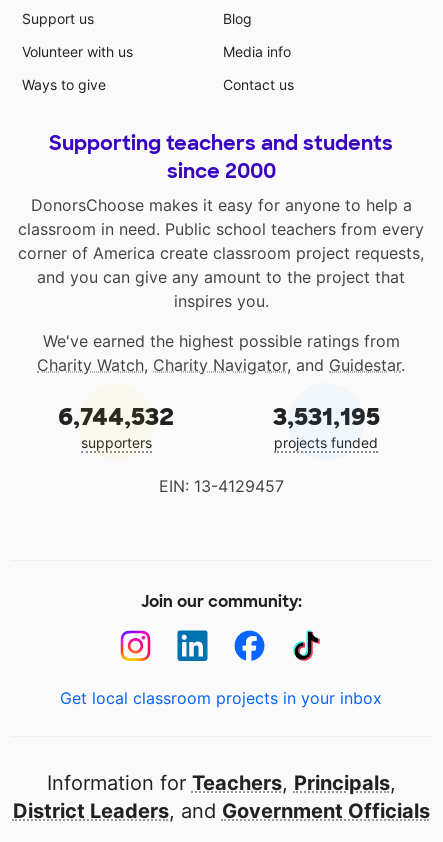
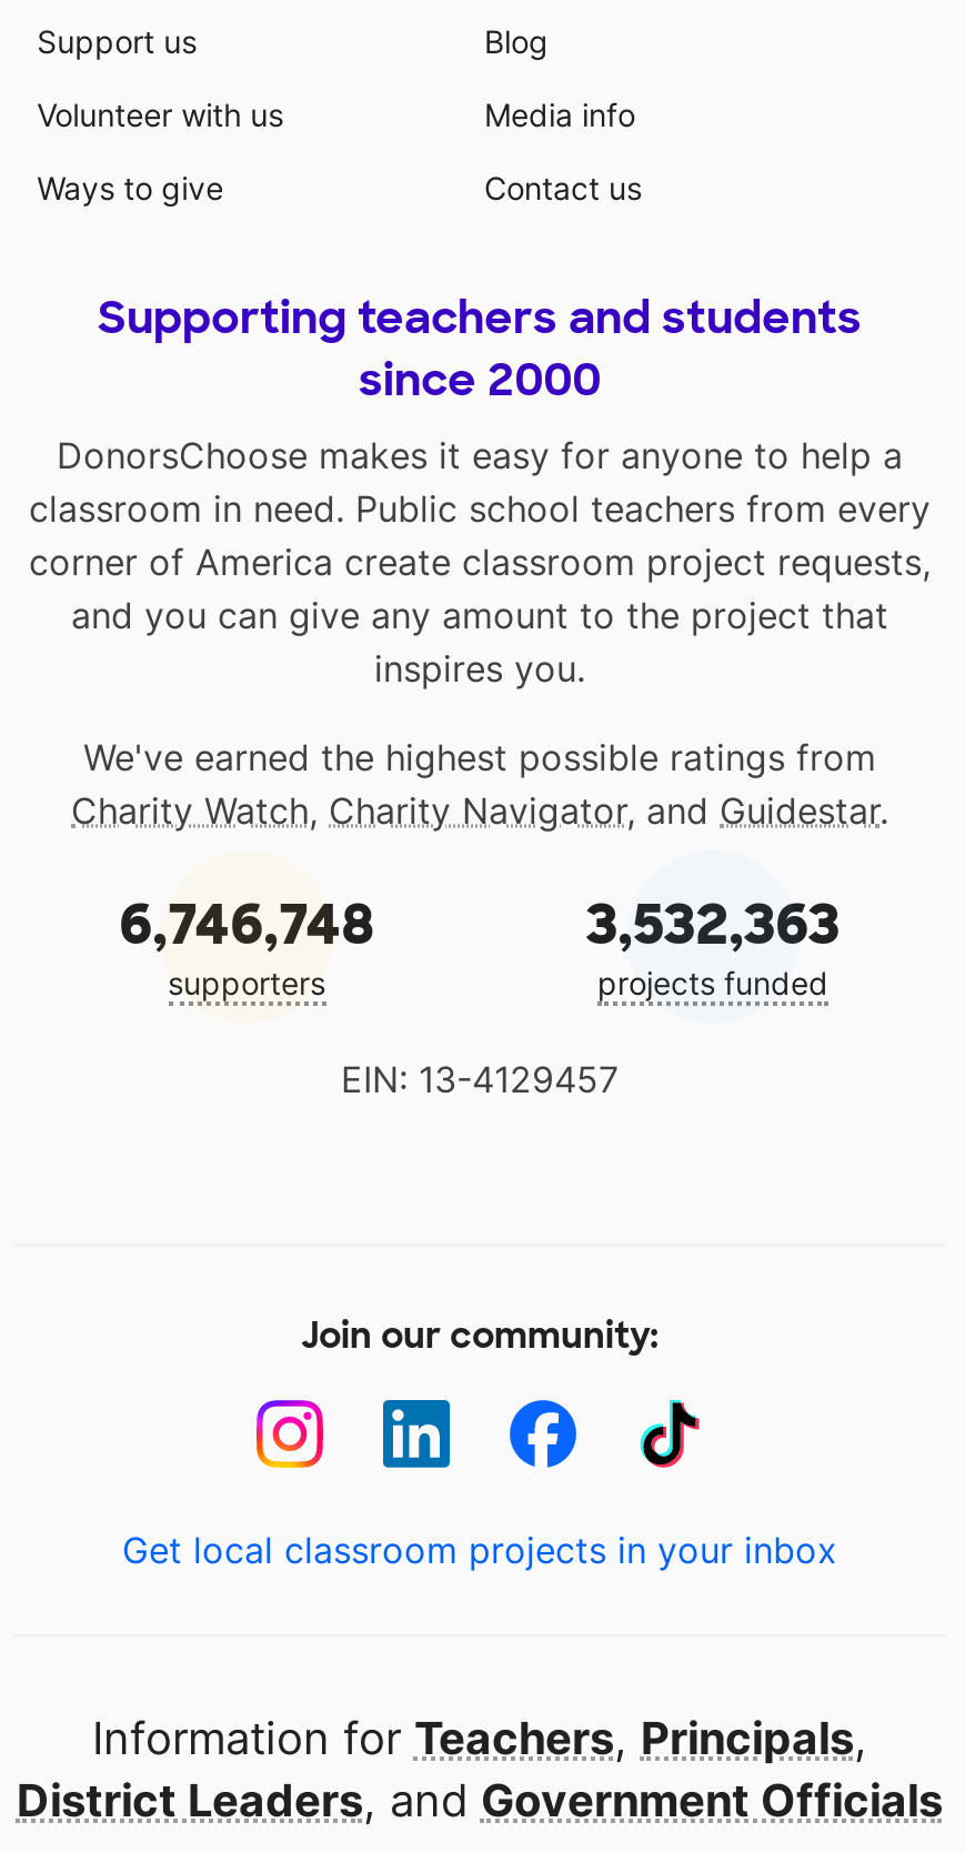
[58,401,174,432] 6,744,532 -> [119,890,374,959] 6,746,748
[272,401,379,432] 3,531,195 -> [586,890,840,959] 3,532,363

